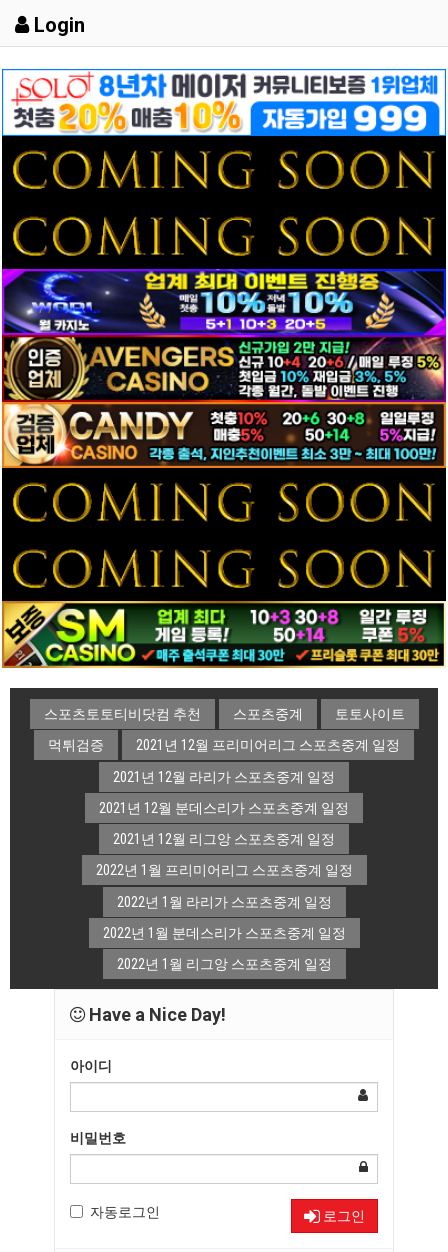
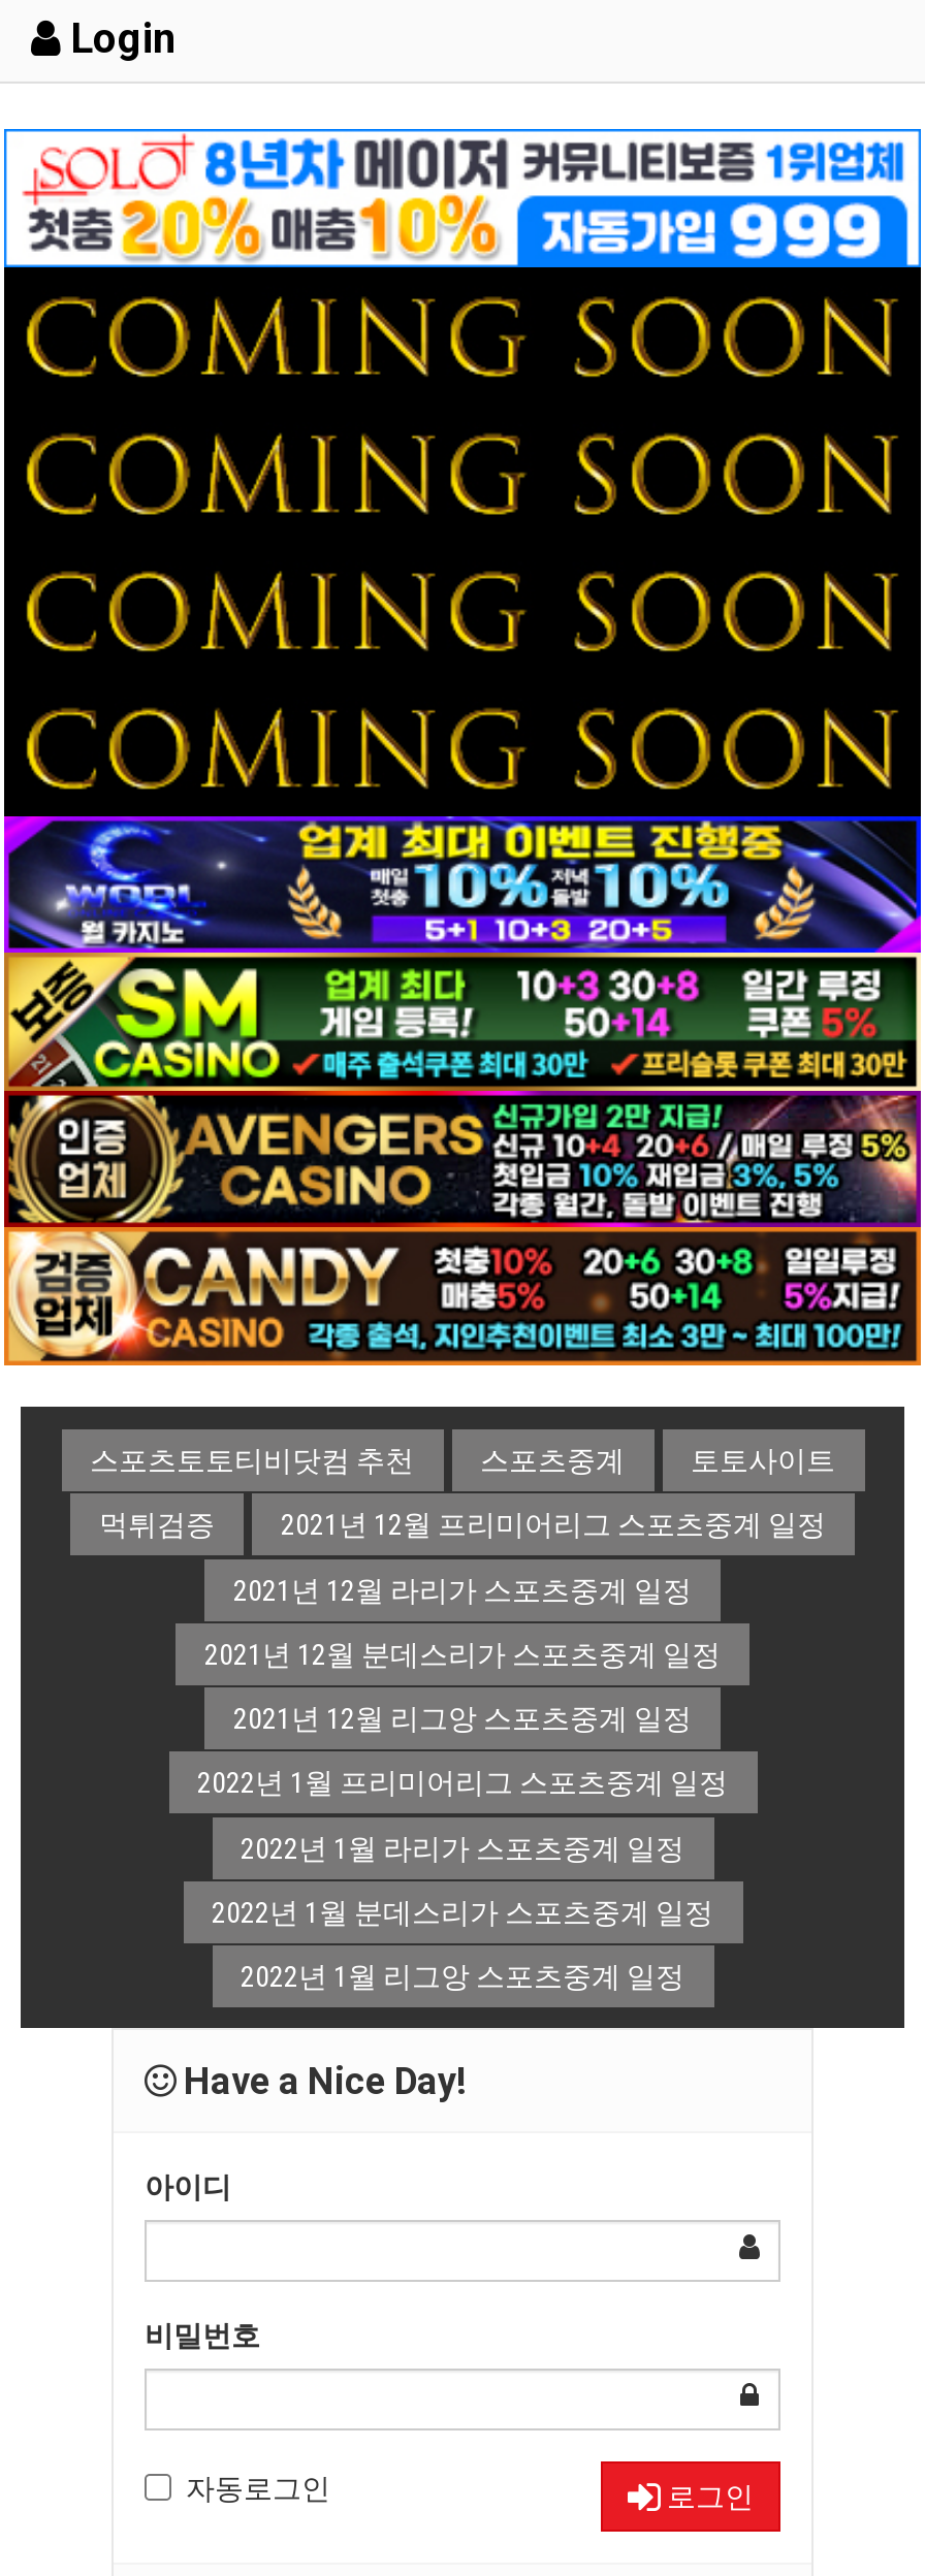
[3,268,445,668] [image] -> [6,542,919,1365] [image]

